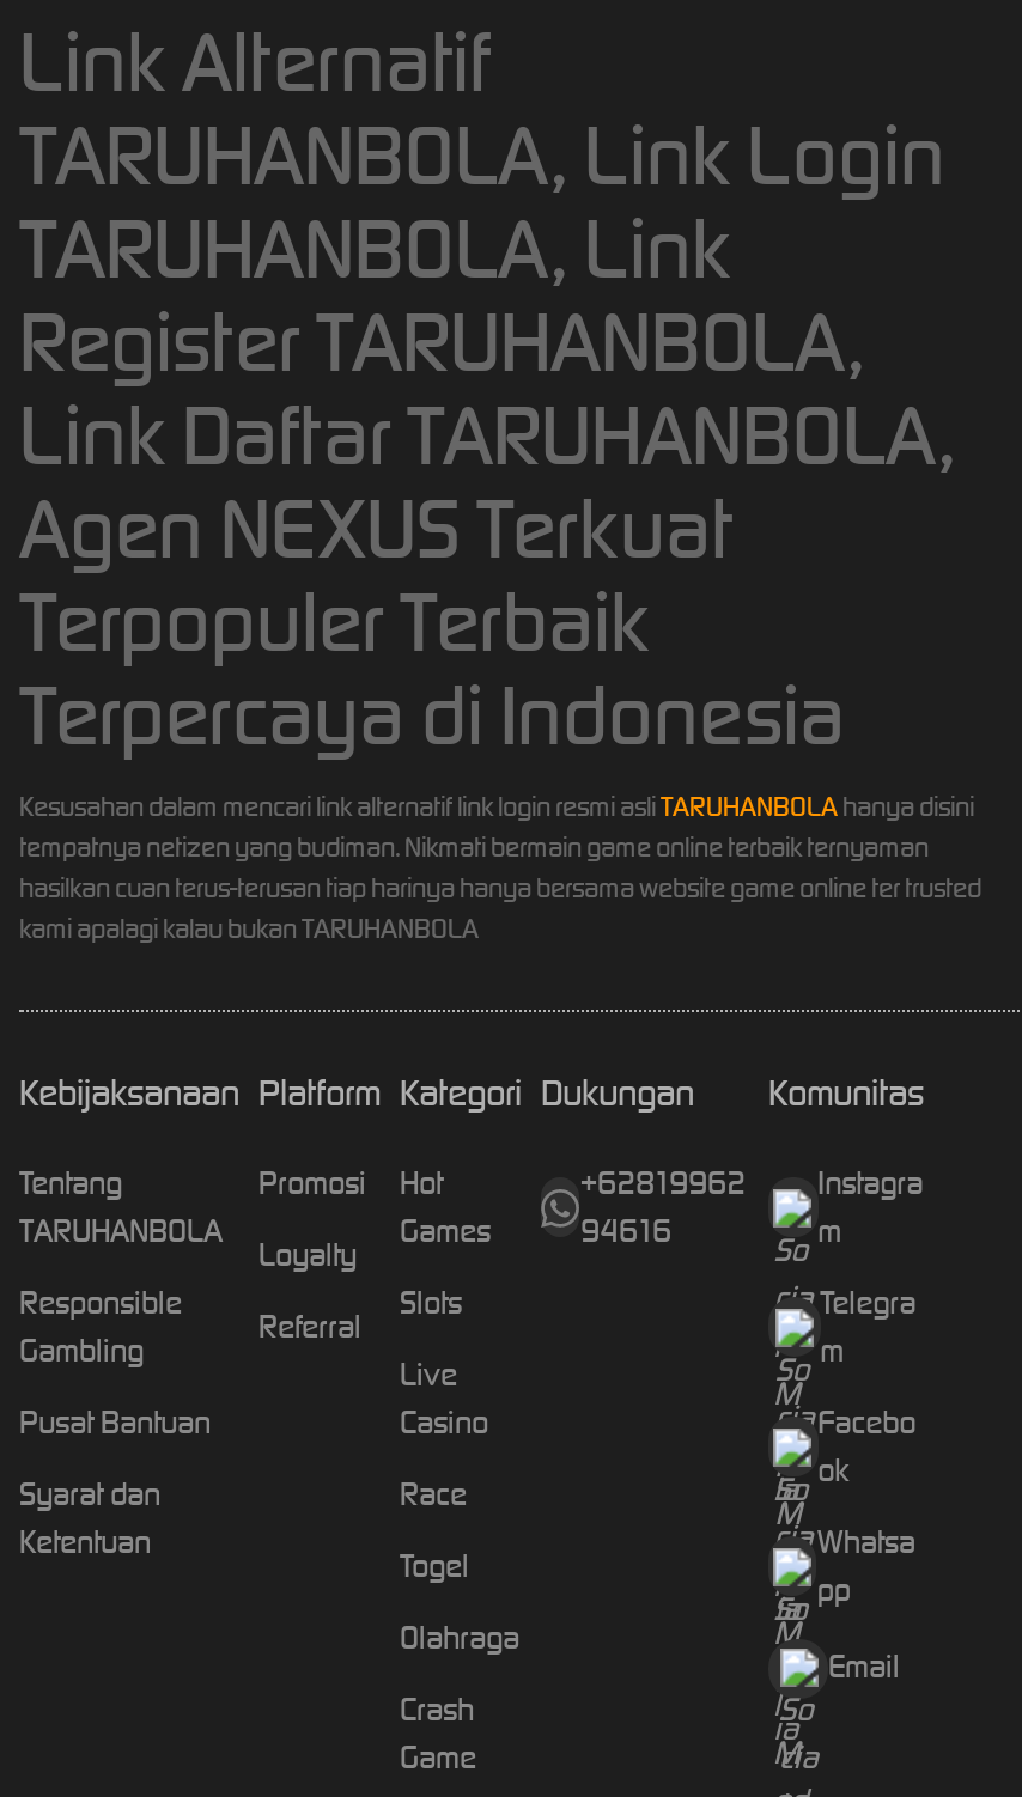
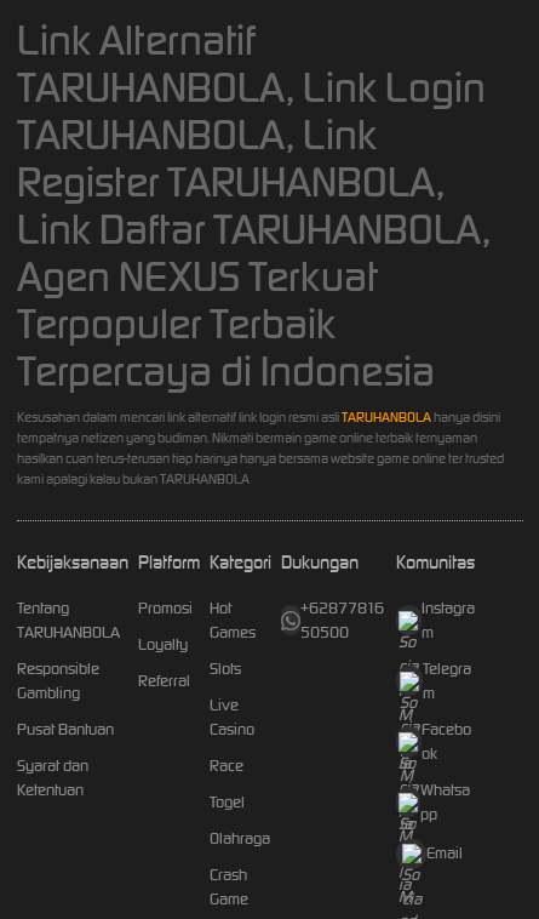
[580,1162,923,1203] +62819962 Instagra -> [301,597,474,618] +62877816 Instagra
[580,1210,671,1251] 94616 -> [301,622,349,642] 50500

